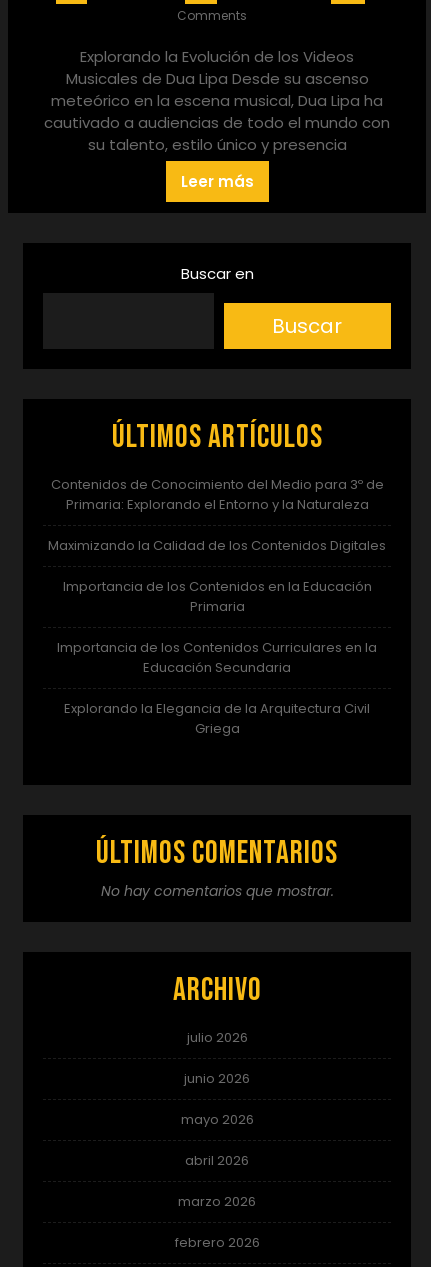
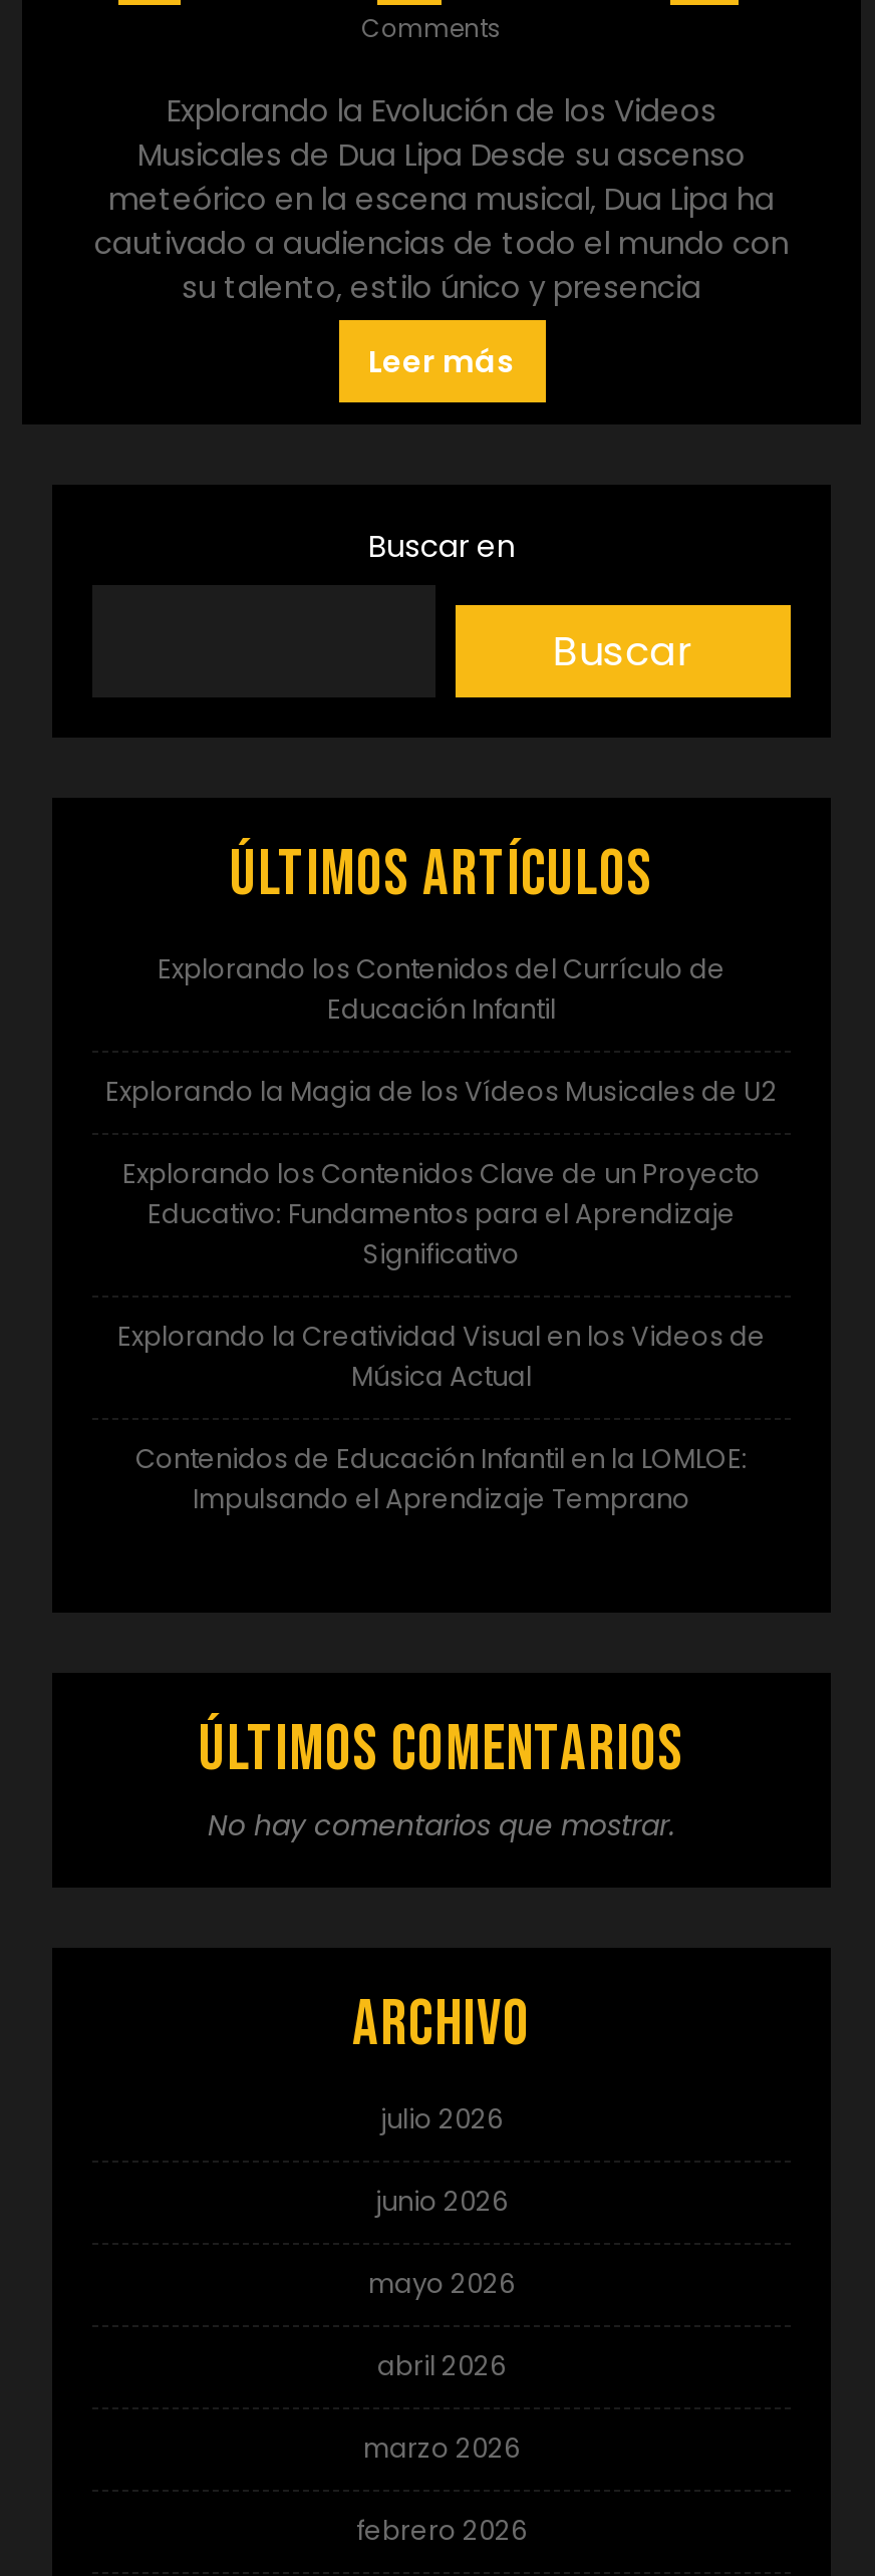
[50,475,383,514] Contenidos de Conocimiento del Medio para 3º de | Primaria: Explorando el Entorno y la Naturaleza -> [158,951,725,1029] Explorando los Contenidos del Currículo de | Educación Infantil
[48,536,386,555] Maximizando la Calidad de los Contenidos Digitales -> [105,1073,778,1111] Explorando la Magia de los Vídeos Musicales de U2
[62,577,371,616] Importancia de los Contenidos en la Educación | Primaria -> [122,1155,761,1274] Explorando los Contenidos Clave de un Proyecto | Educativo: Fundamentos para el Aprendizaje | Significativo
[57,638,377,677] Importancia de los Contenidos Curriculares en la | Educación Secundaria -> [117,1318,766,1396] Explorando la Creatividad Visual en los Videos de | Música Actual
[64,699,370,738] Explorando la Elegancia de la Arquitectura Civil | Griega -> [135,1440,748,1519] Contenidos de Educación Infantil en la LOMLOE: | Impulsando el Aprendizaje Temprano

